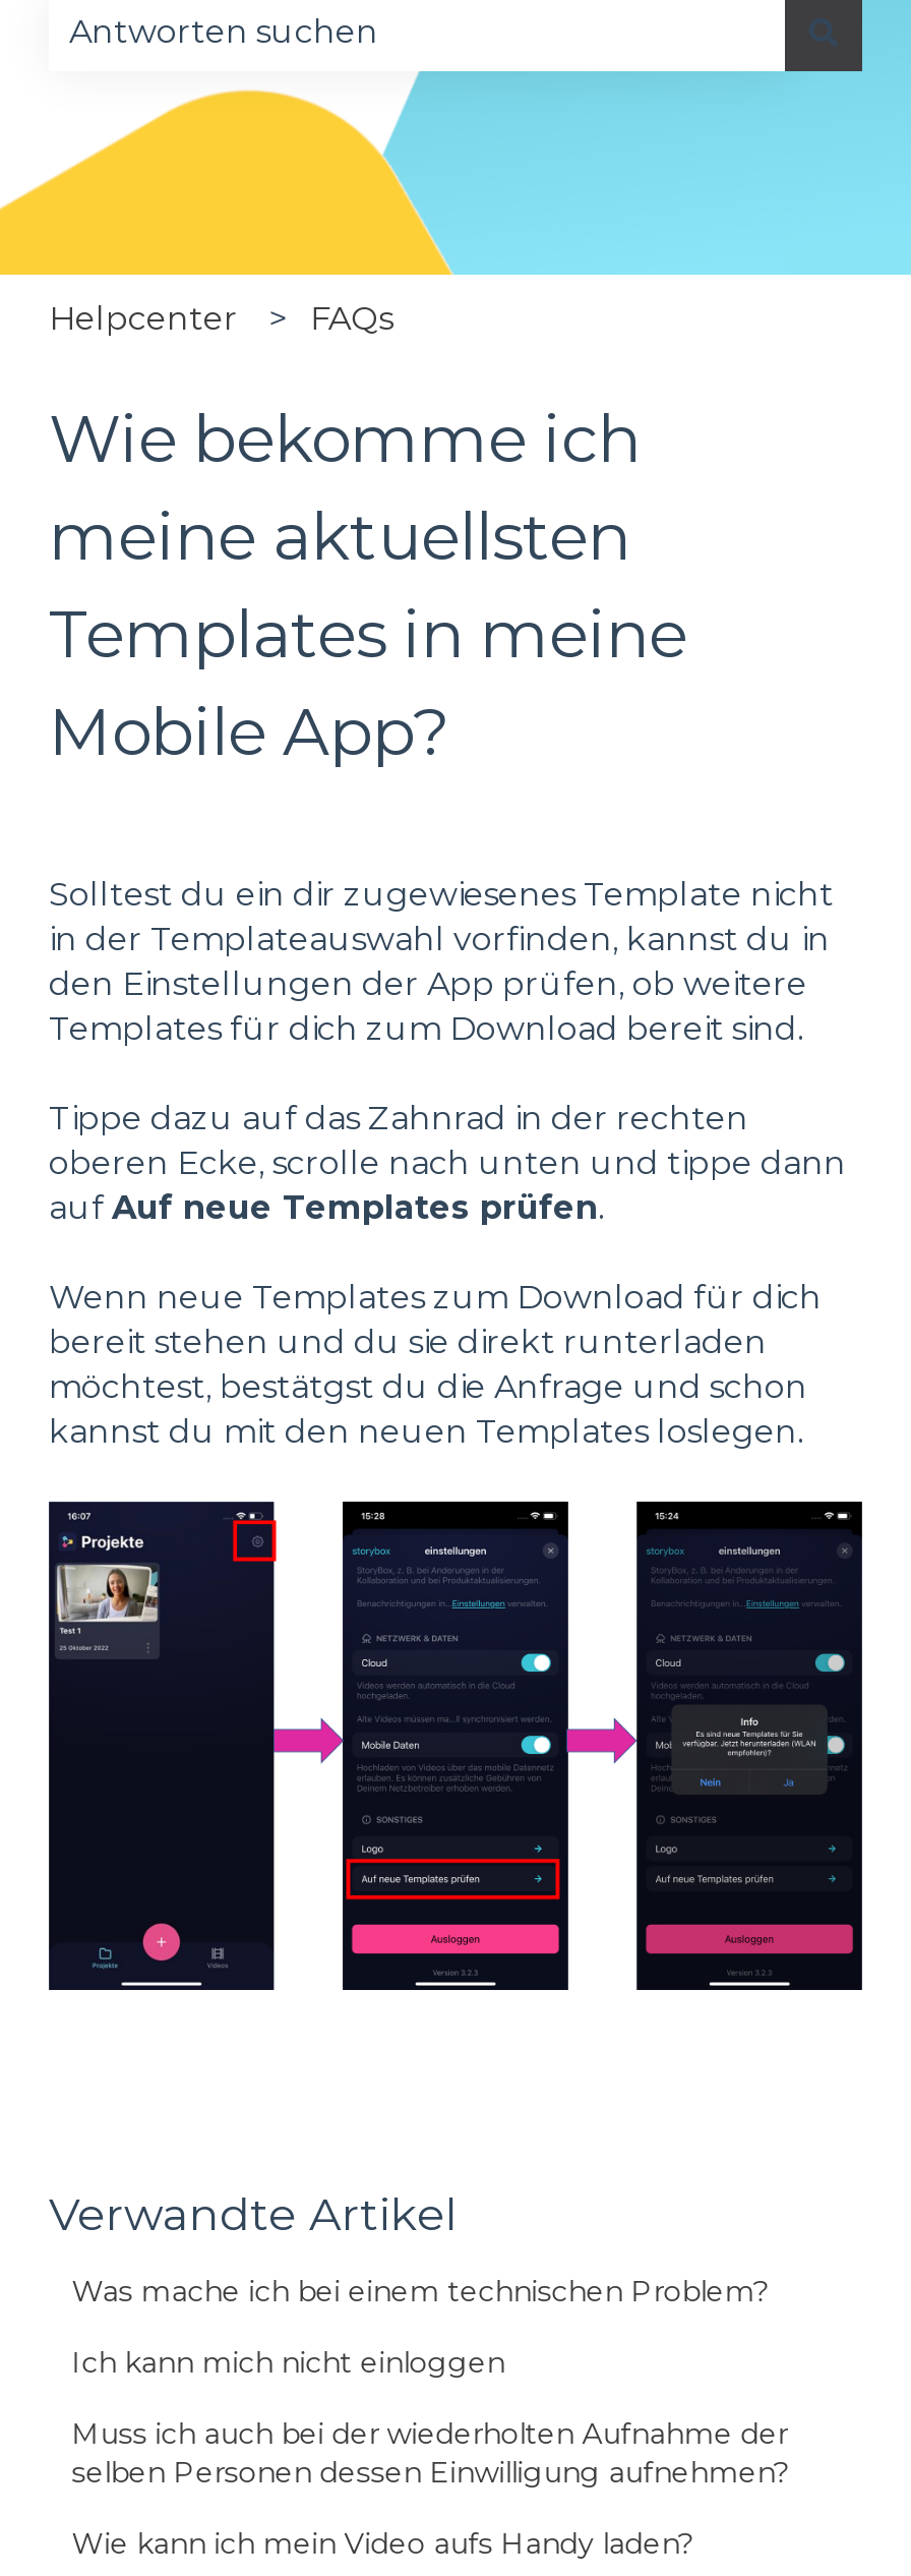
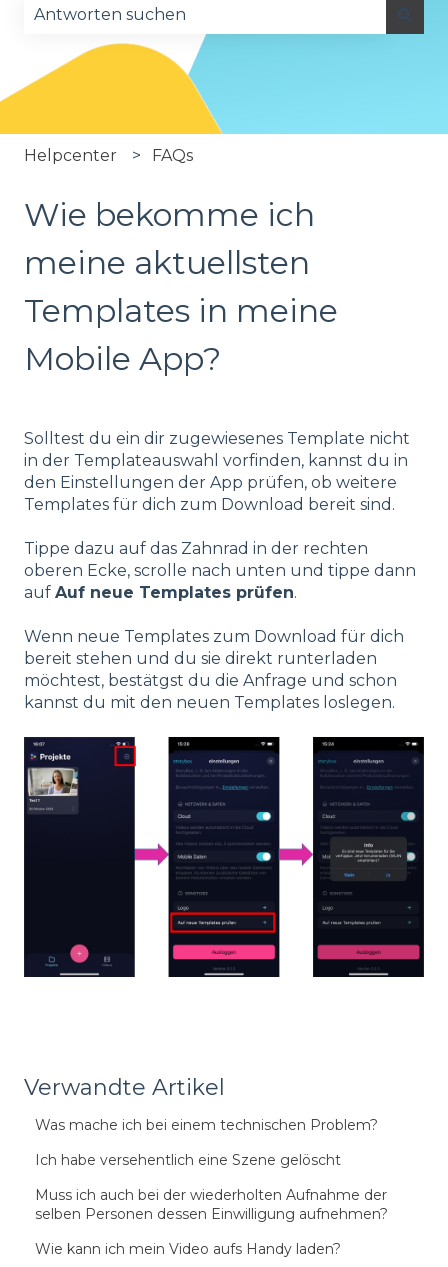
[72,2344,505,2381] Ich kann mich nicht einloggen -> [35,1151,341,1169] Ich habe versehentlich eine Szene gelöscht

